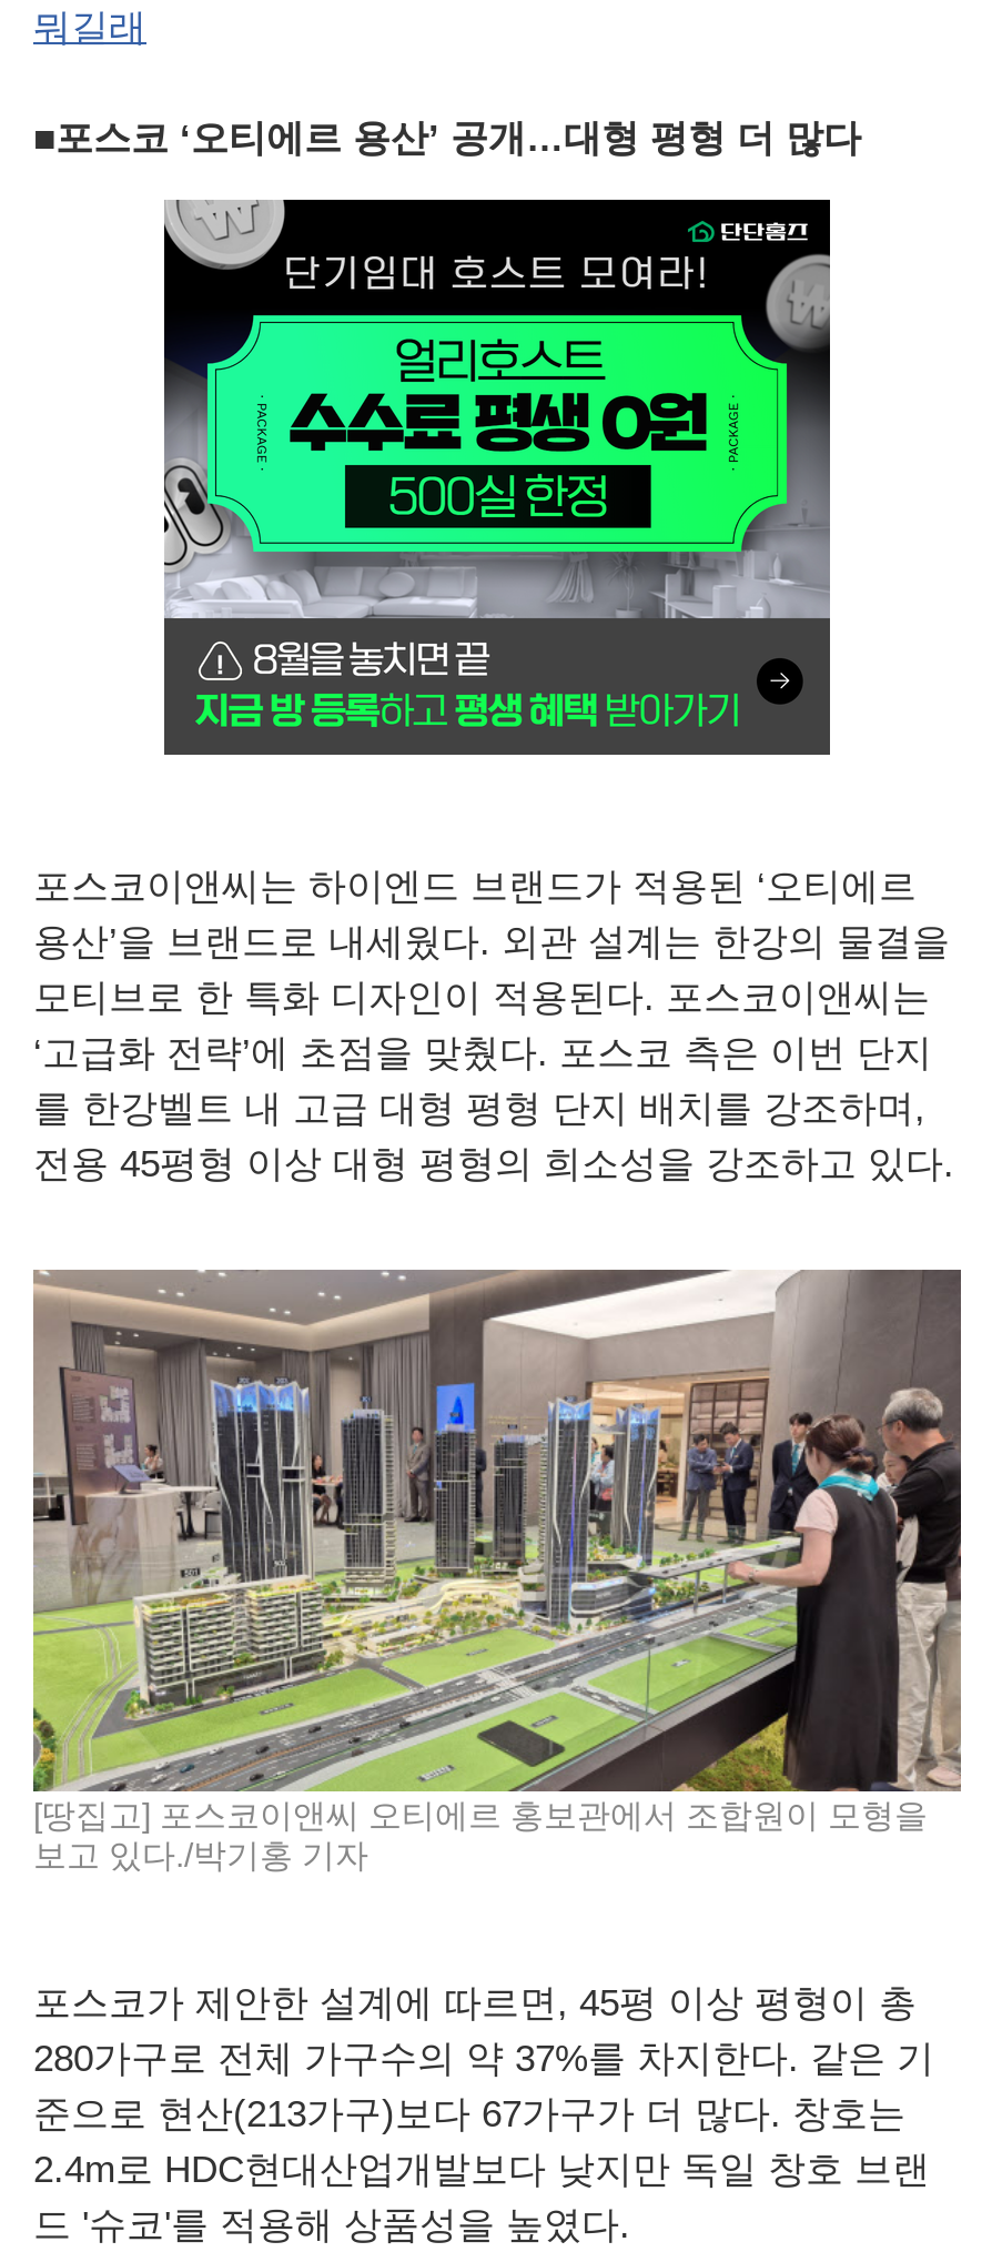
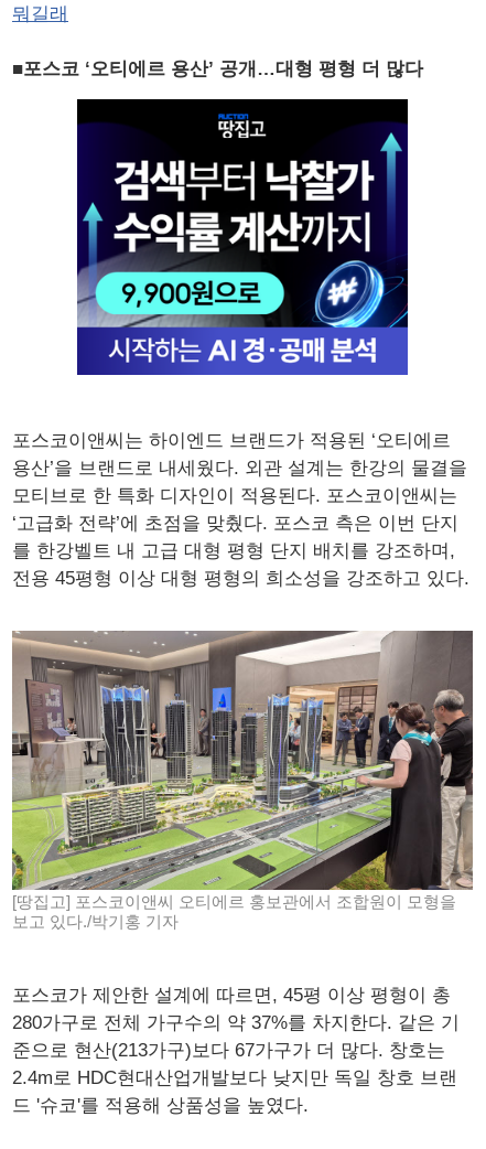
[162,200,832,757] [image] -> [76,98,409,376] [image]

